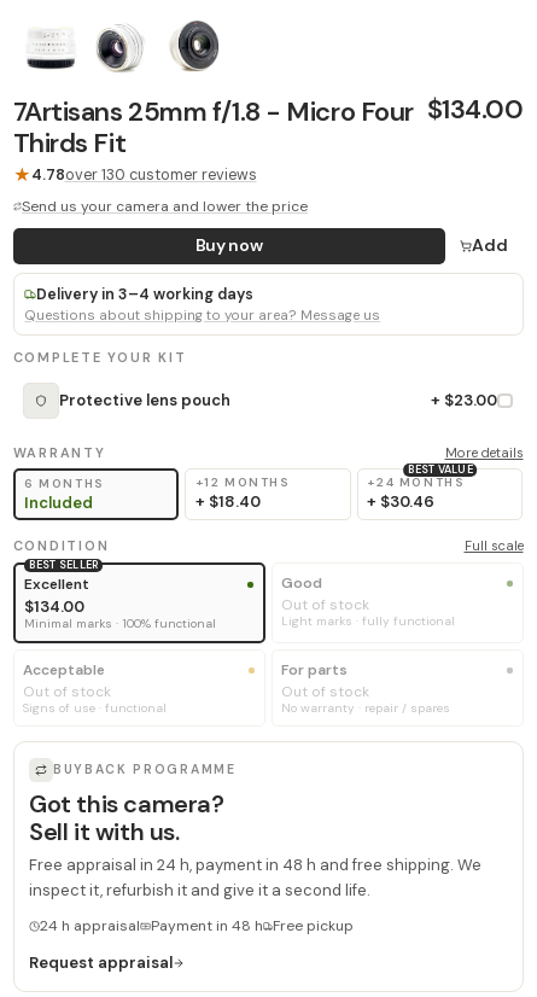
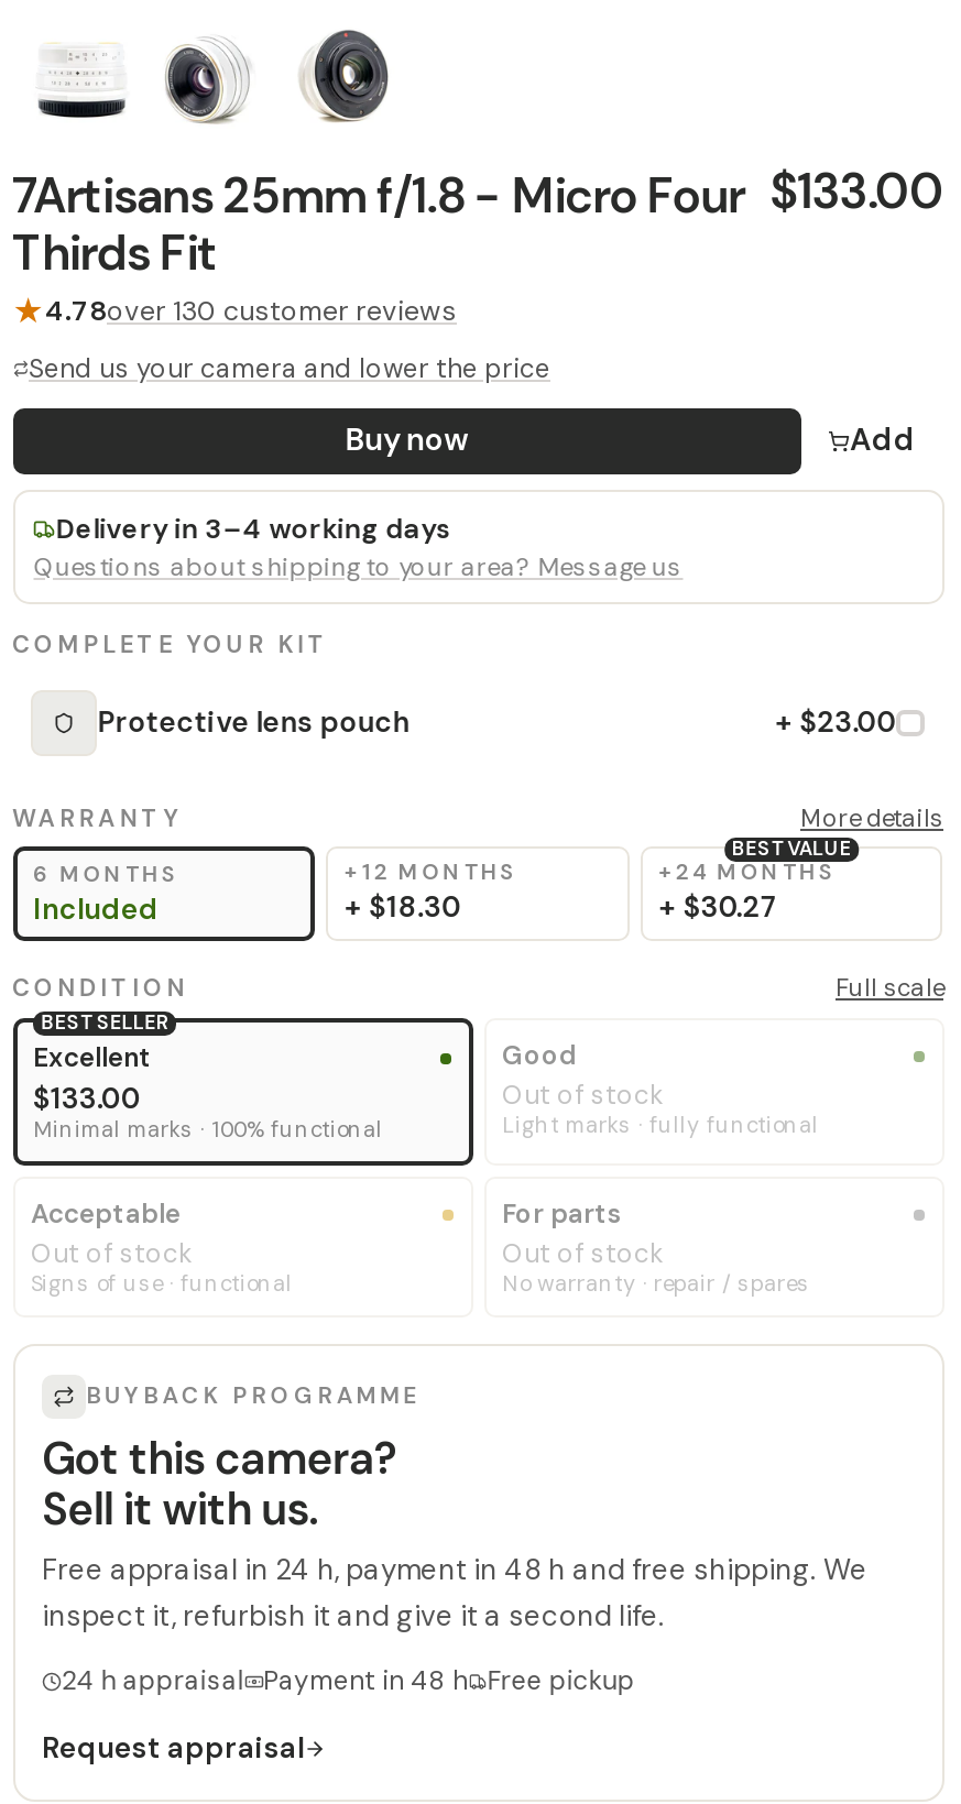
[13,92,523,129] 7Artisans 25mm f/1.8 - Micro Four $134.00 -> [12,159,943,228] 7Artisans 25mm f/1.8 - Micro Four $133.00
[195,491,260,512] + $18.40 -> [345,888,462,925] + $18.30
[367,491,435,512] + $30.46 -> [659,888,778,925] + $30.27
[24,596,84,617] $134.00 -> [33,1080,141,1117] $133.00

